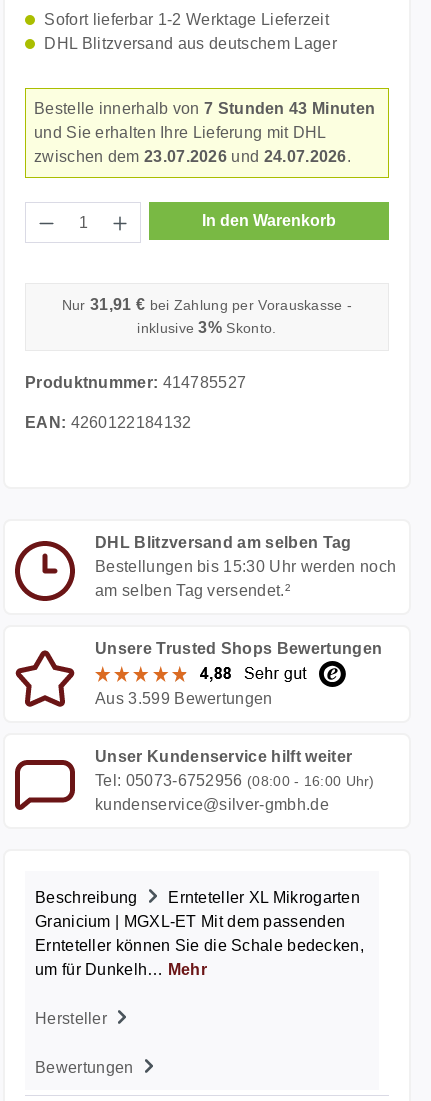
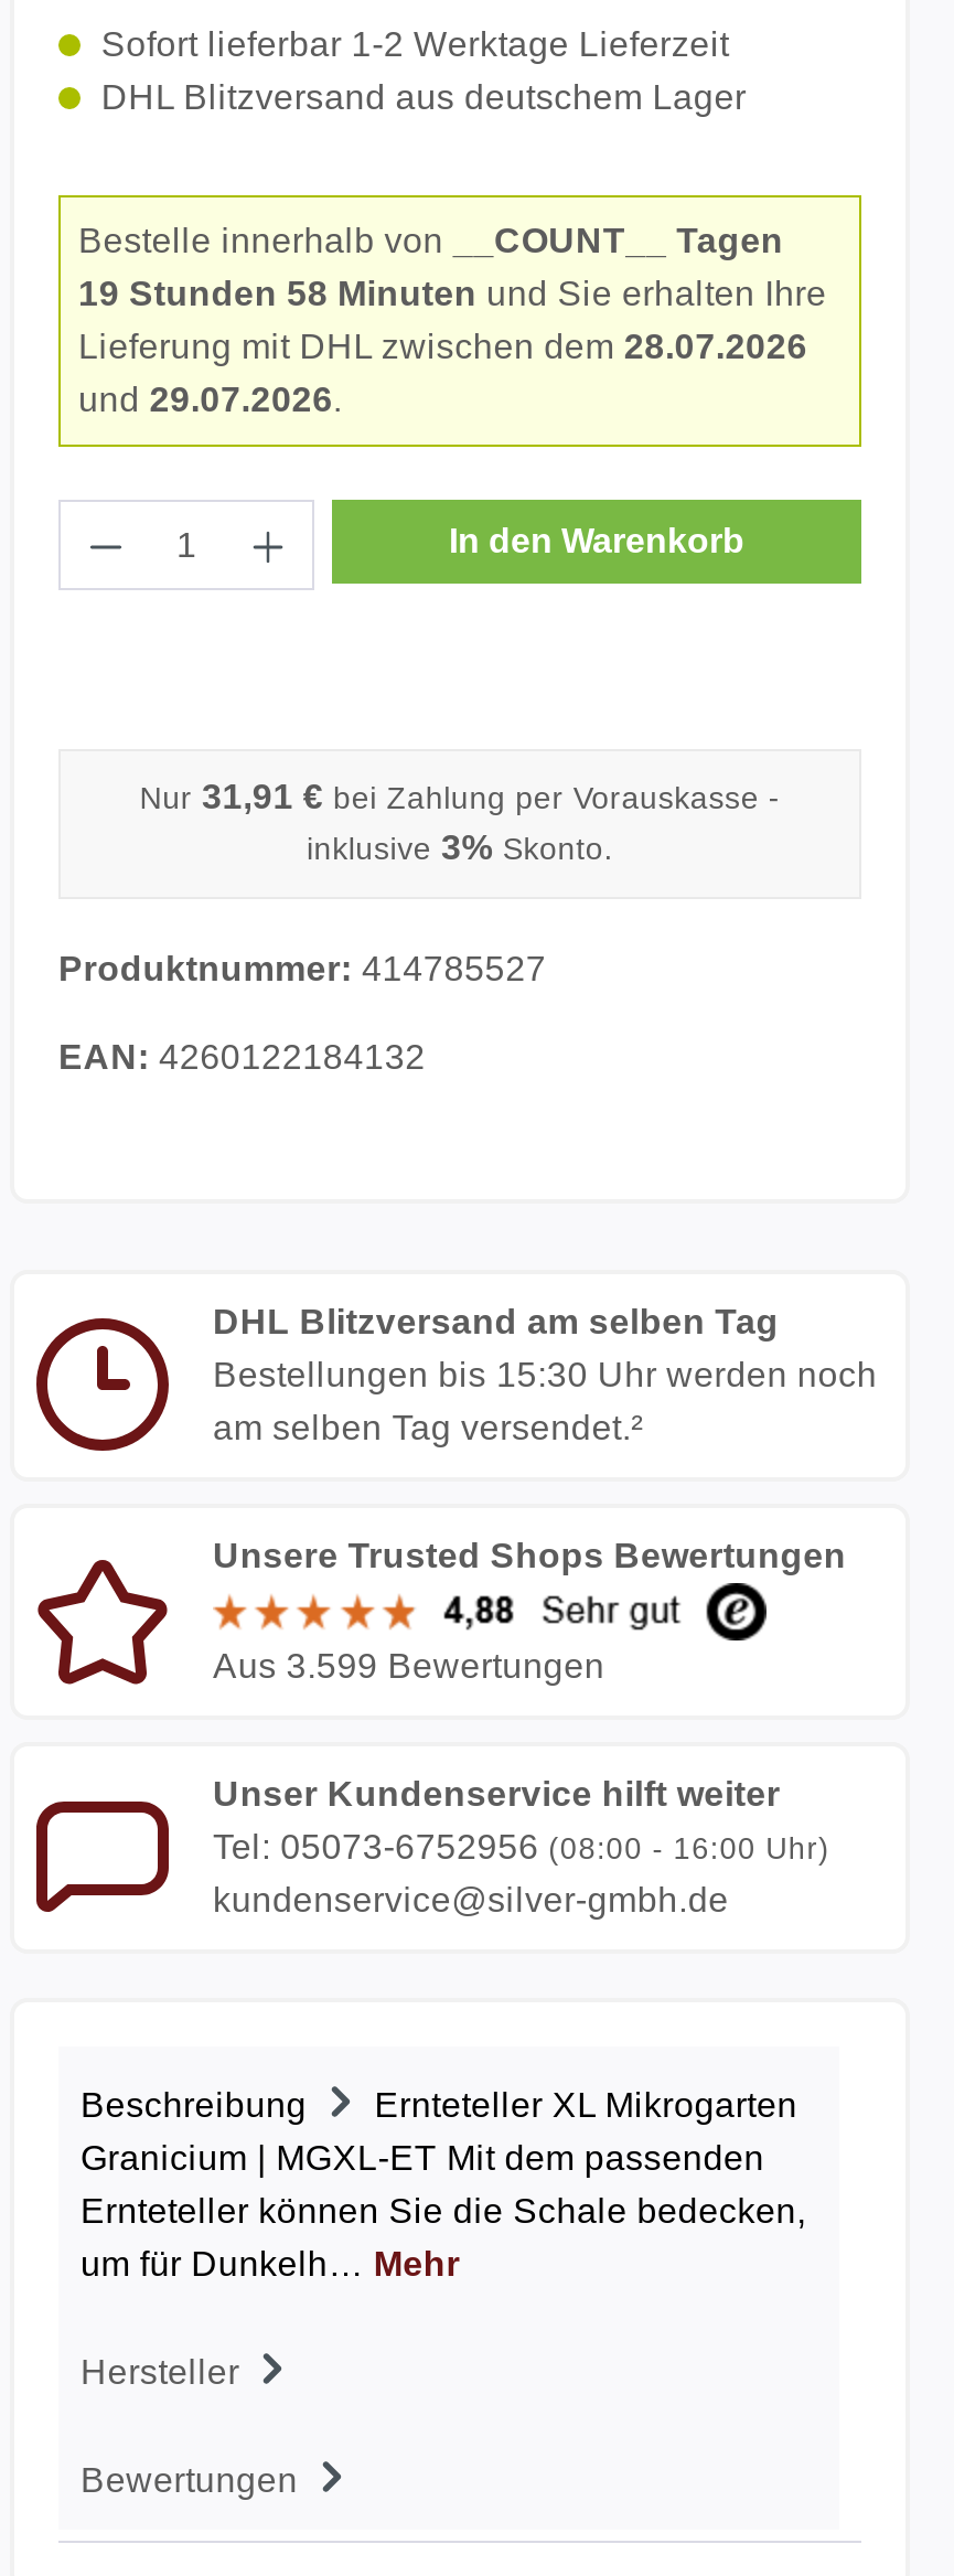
[34,100,375,165] Bestelle innerhalb von 7 Stunden 43 Minuten | und Sie erhalten Ihre Lieferung mit DHL | zwischen dem 23.07.2026 und 24.07.2026. -> [78,222,827,418] Bestelle innerhalb von __COUNT__ Tagen | 19 Stunden 58 Minuten und Sie erhalten Ihre | Lieferung mit DHL zwischen dem 28.07.2026 | und 29.07.2026.

